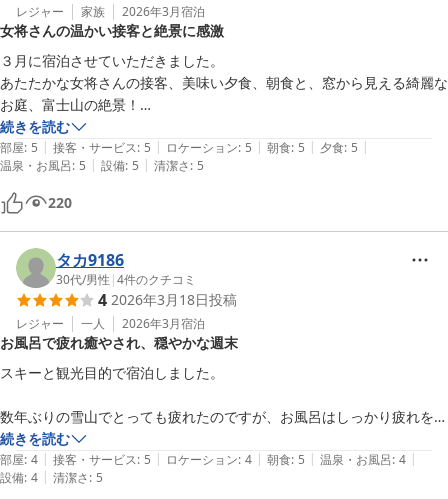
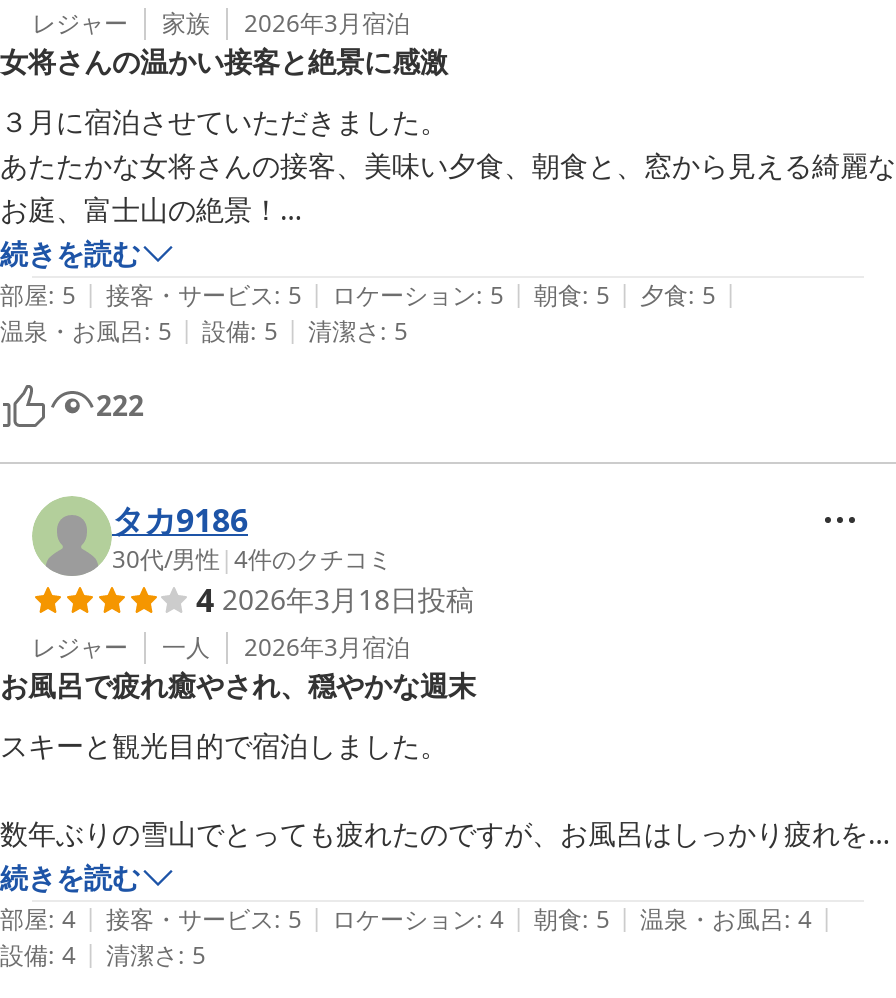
[48,193,72,212] 220 -> [96,386,144,424] 222

